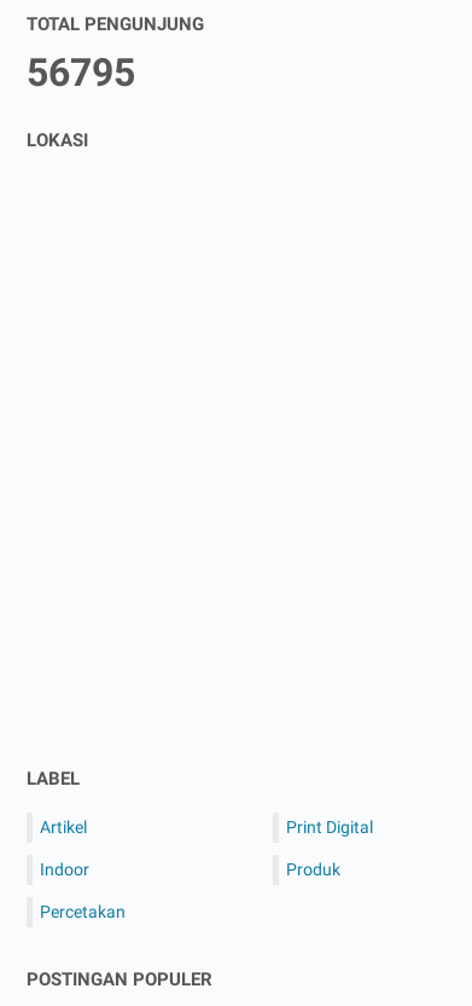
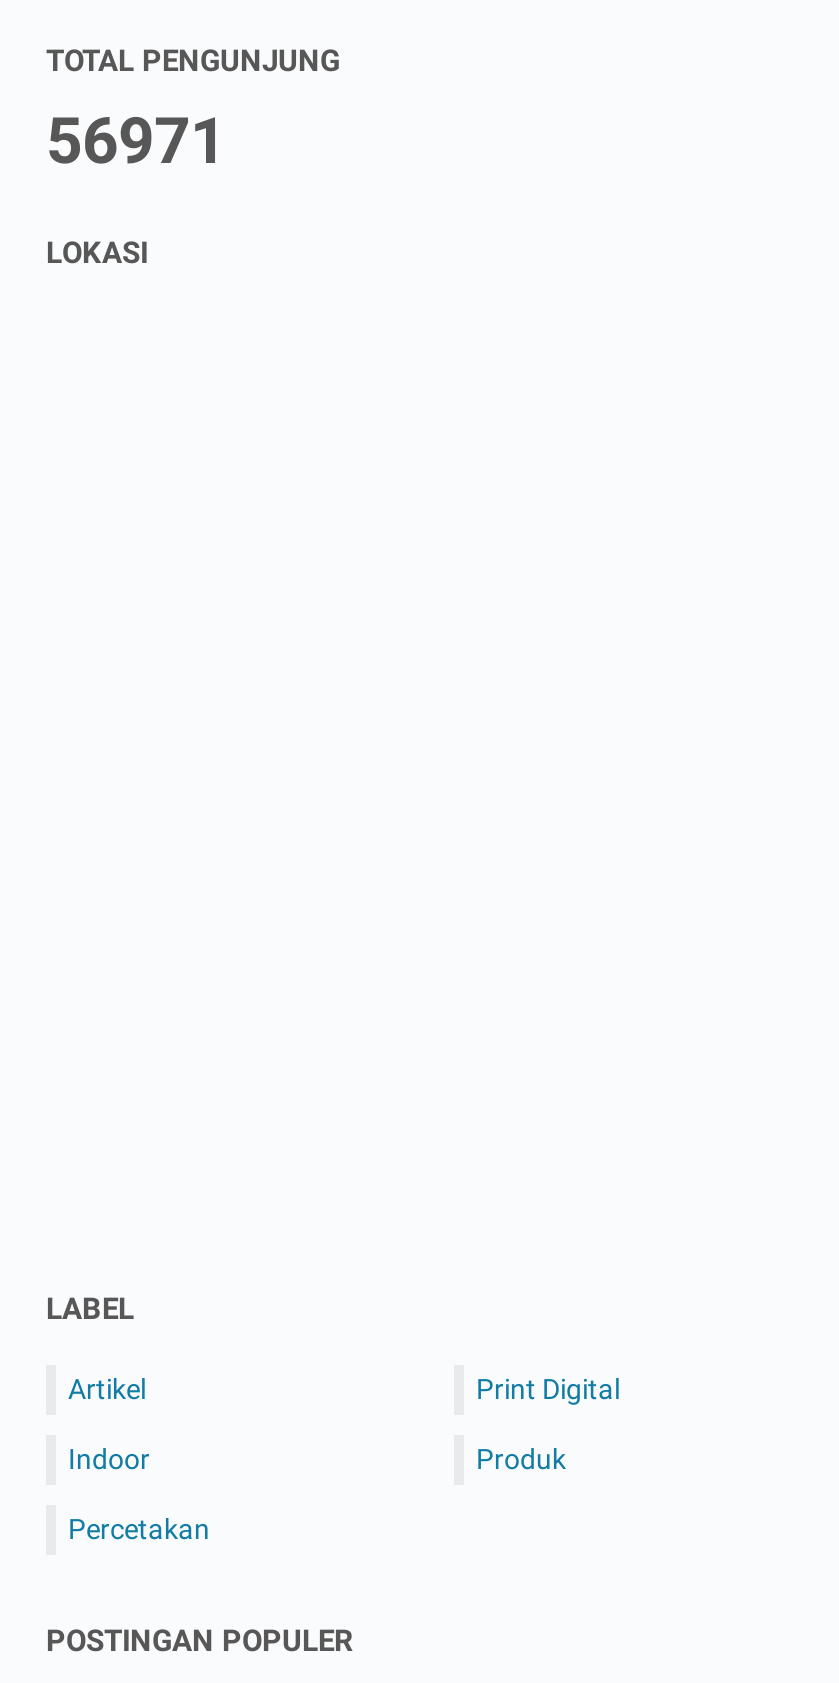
[27,49,135,95] 56795 -> [46,102,226,178] 56971

